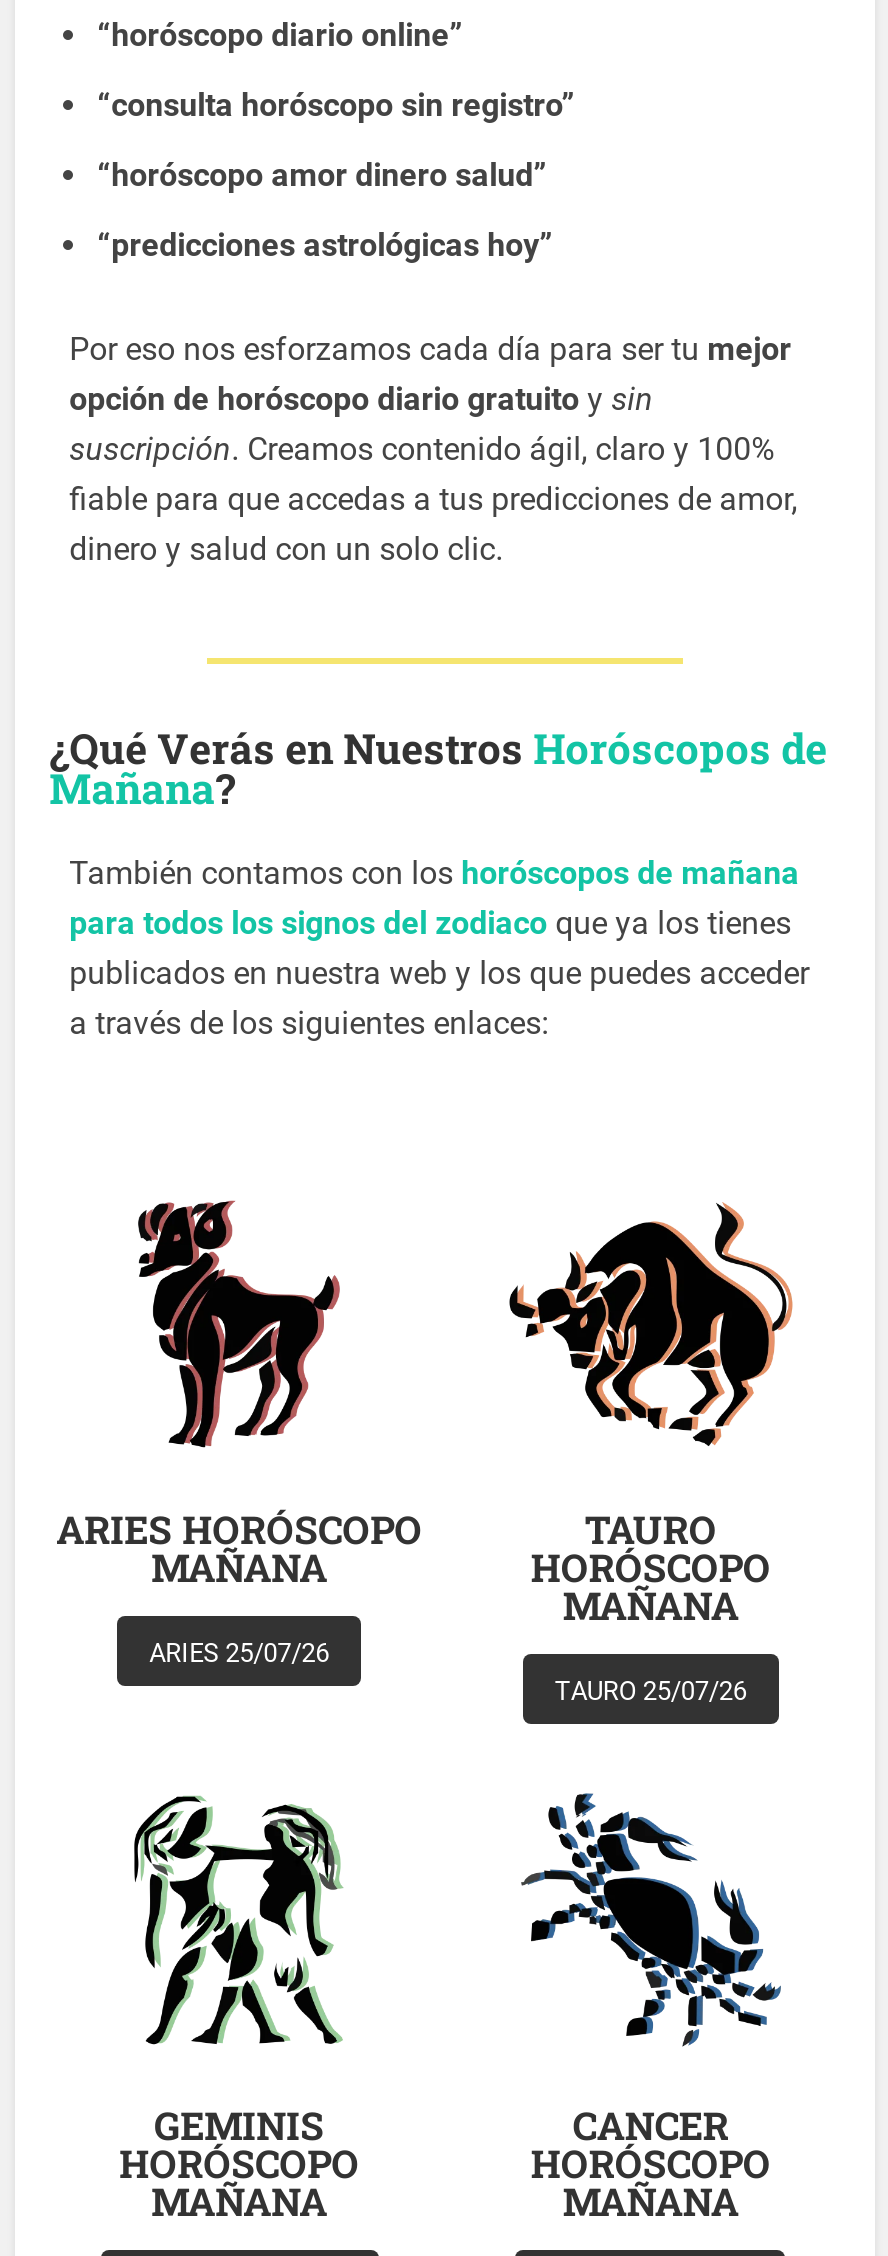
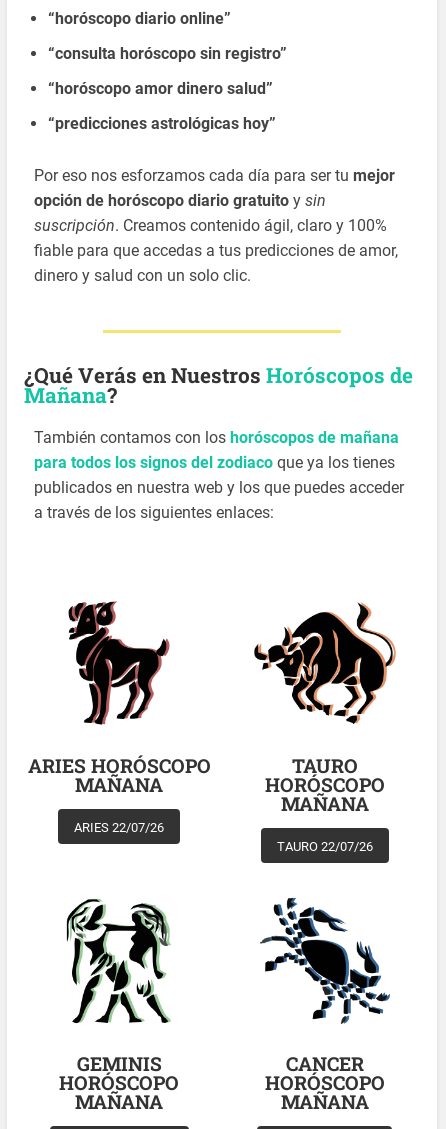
[149,1638,329,1668] ARIES 25/07/26 -> [74,820,164,835] ARIES 22/07/26
[555,1676,747,1706] TAURO 25/07/26 -> [277,839,373,854] TAURO 22/07/26

